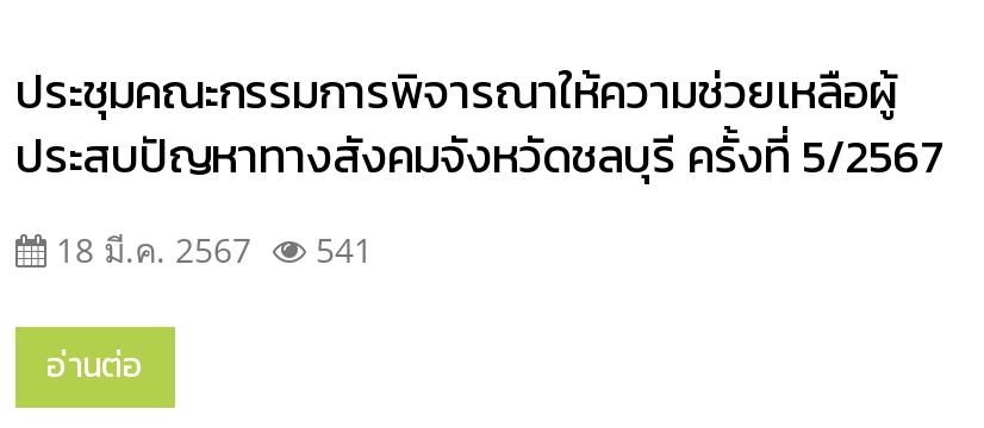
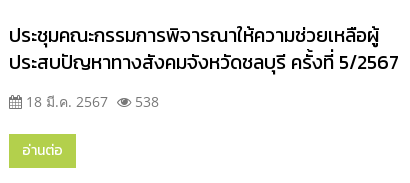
[46,226,373,272] 18 มี.ค. 2567 541 -> [22,92,159,111] 18 มี.ค. 2567 538

